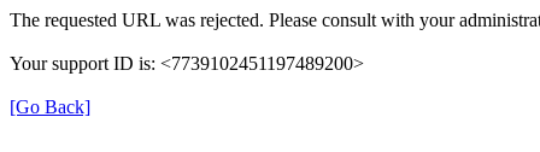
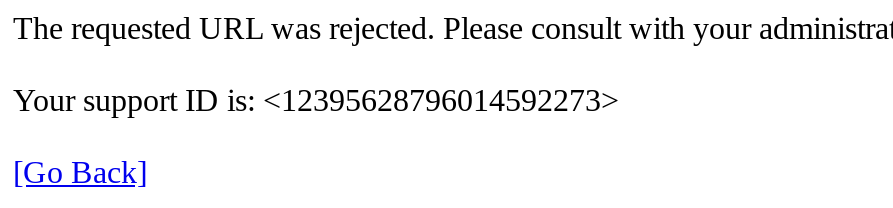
[10,53,364,74] Your support ID is: <7739102451197489200> -> [13,83,619,117] Your support ID is: <12395628796014592273>

